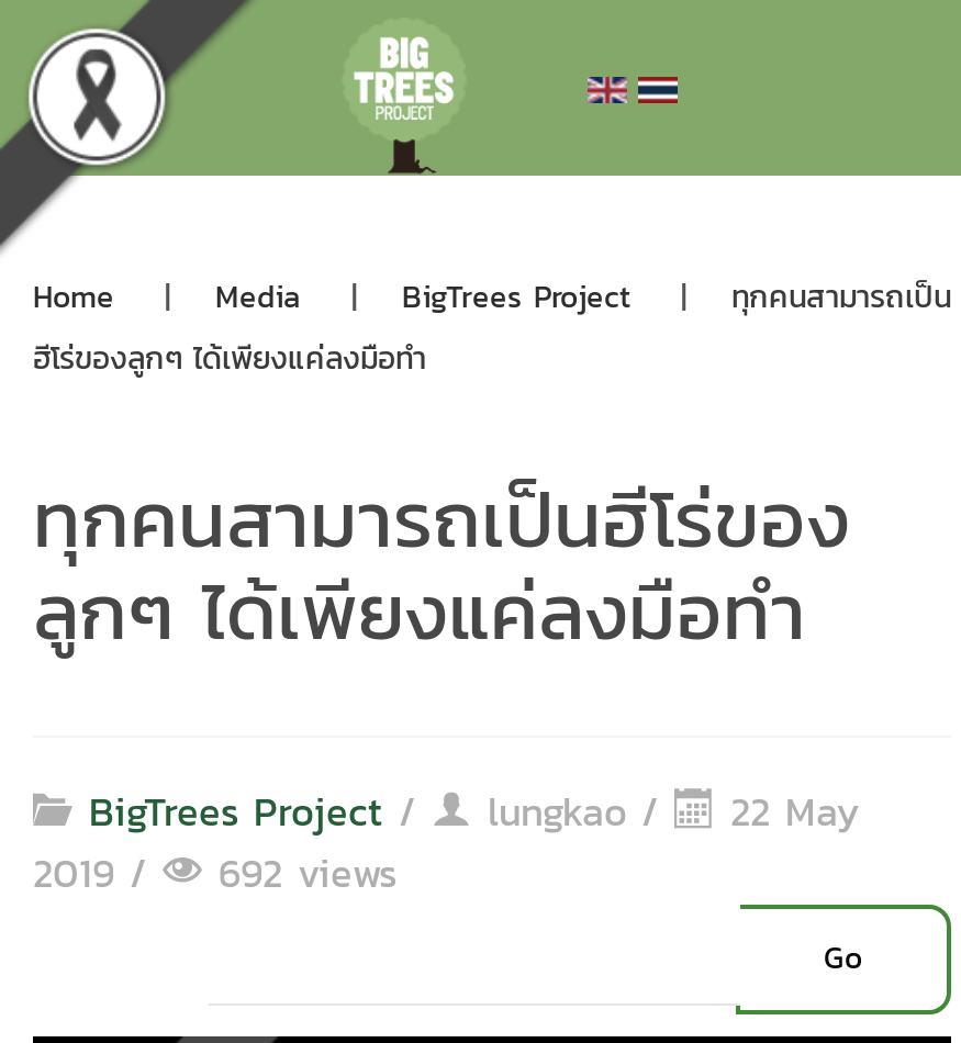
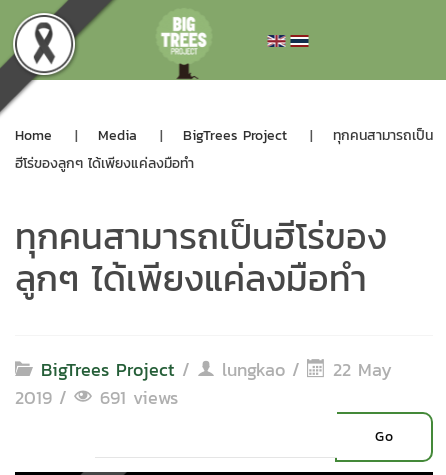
[33,843,396,902] 2019 / 692 views -> [15,384,177,411] 2019 / 691 views

